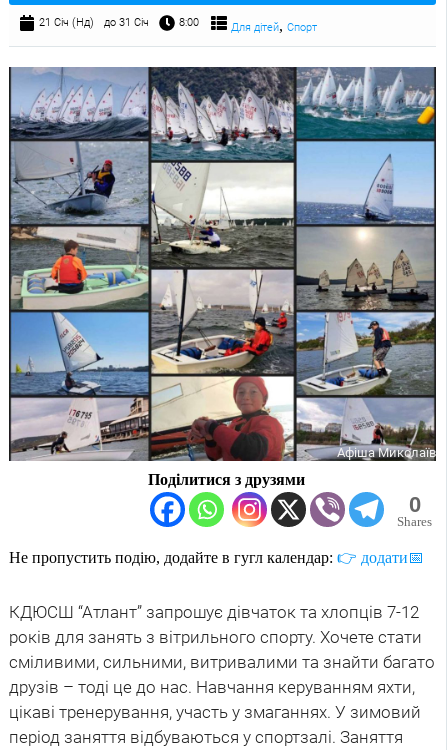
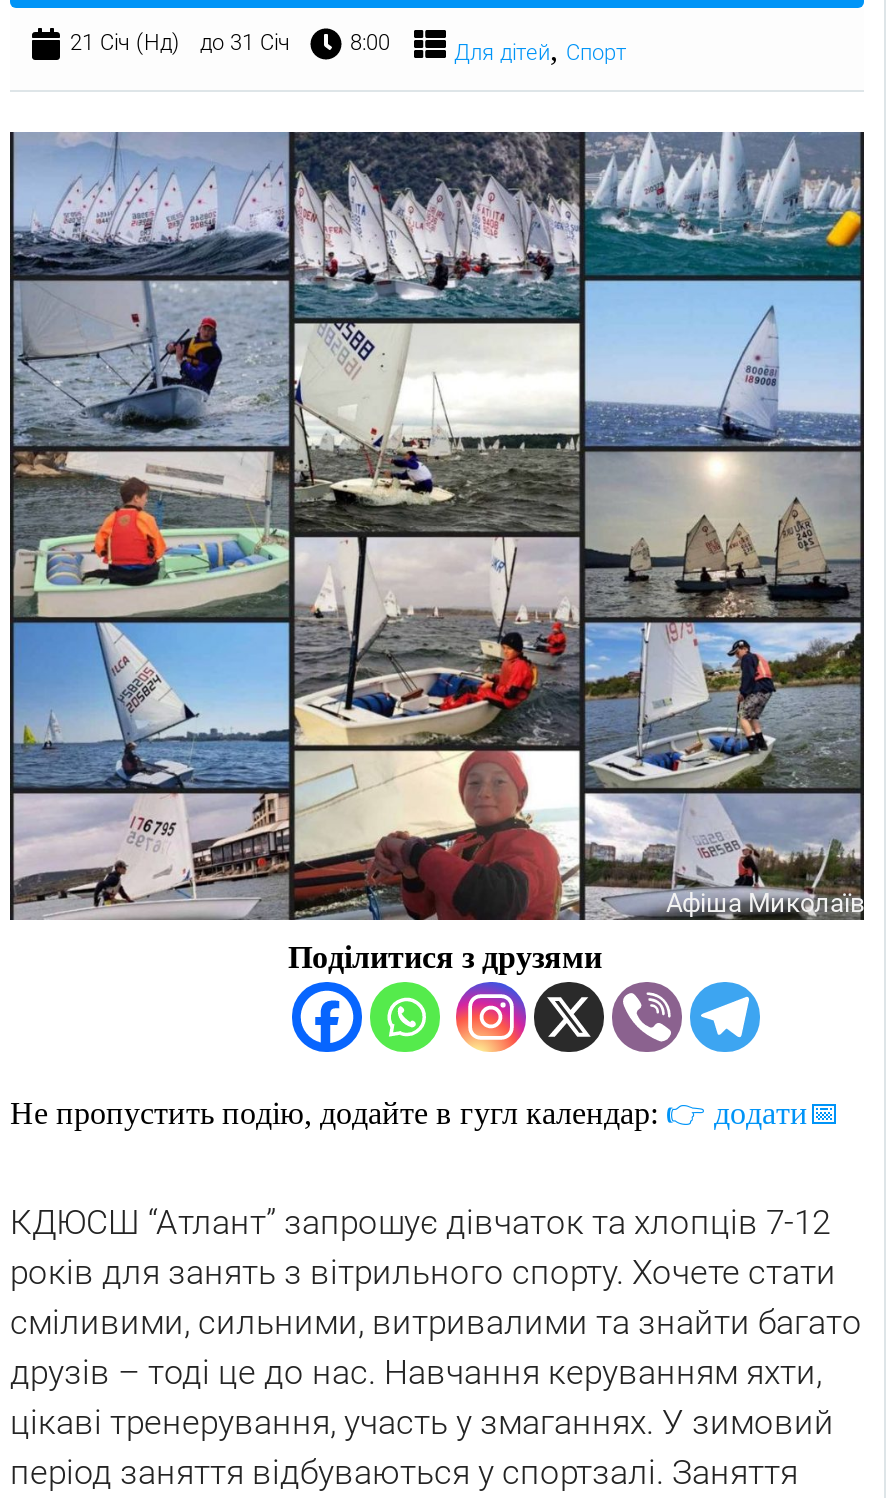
[397,492,432,529] 0 | Shares -> none

